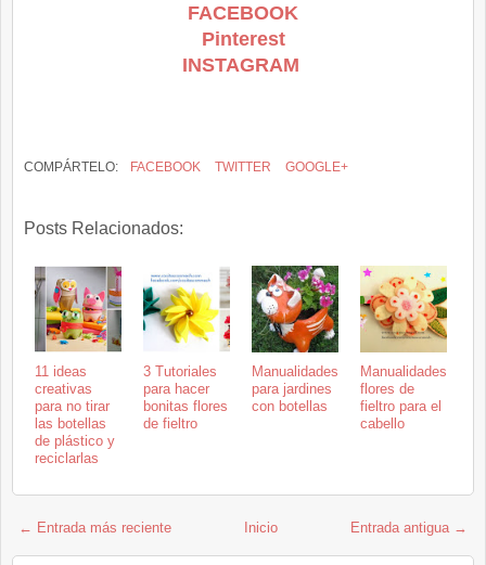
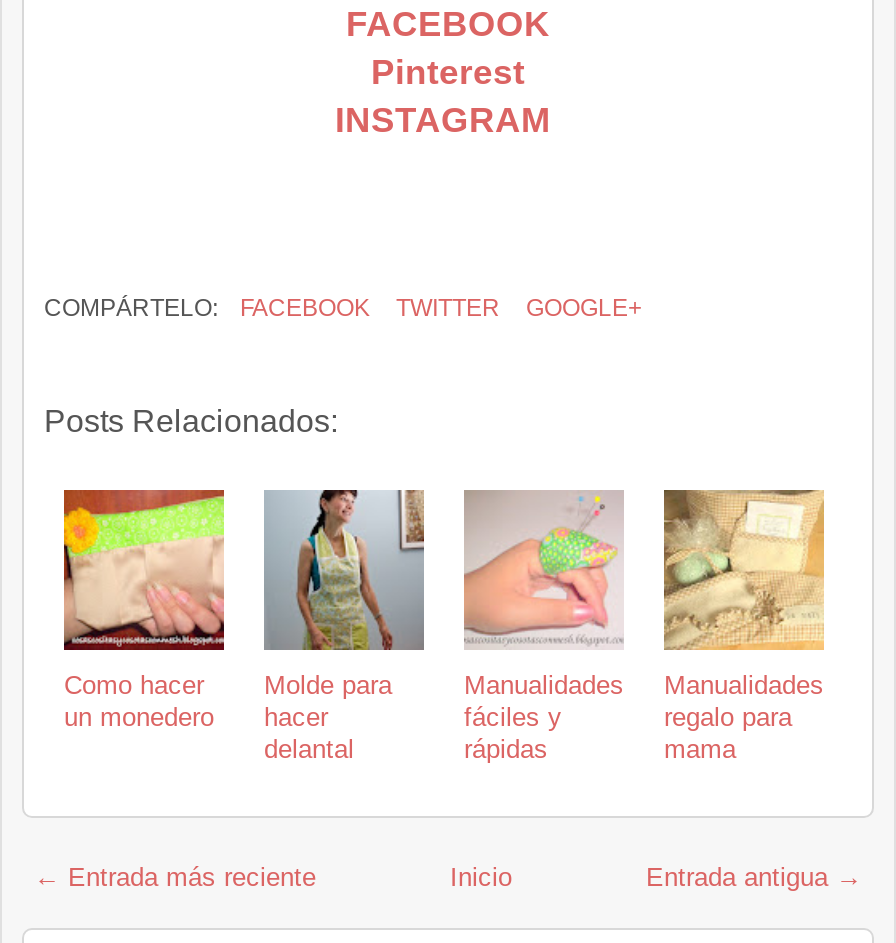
[34,266,123,466] [image] | 11 ideas | creativas | para no tirar | las botellas | de plástico y | reciclarlas -> [62,488,226,732] [image] | Como hacer | un monedero
[142,266,231,432] [image] | 3 Tutoriales | para hacer | bonitas flores | de fieltro -> [262,488,426,764] [image] | Molde para | hacer | delantal
[251,265,340,414] [image] | para jardines | con botellas -> [462,490,624,764] [image] | fáciles y | rápidas
[360,266,448,432] [image] | flores de | fieltro para el | cabello -> [662,488,826,764] [image] | regalo para | mama

